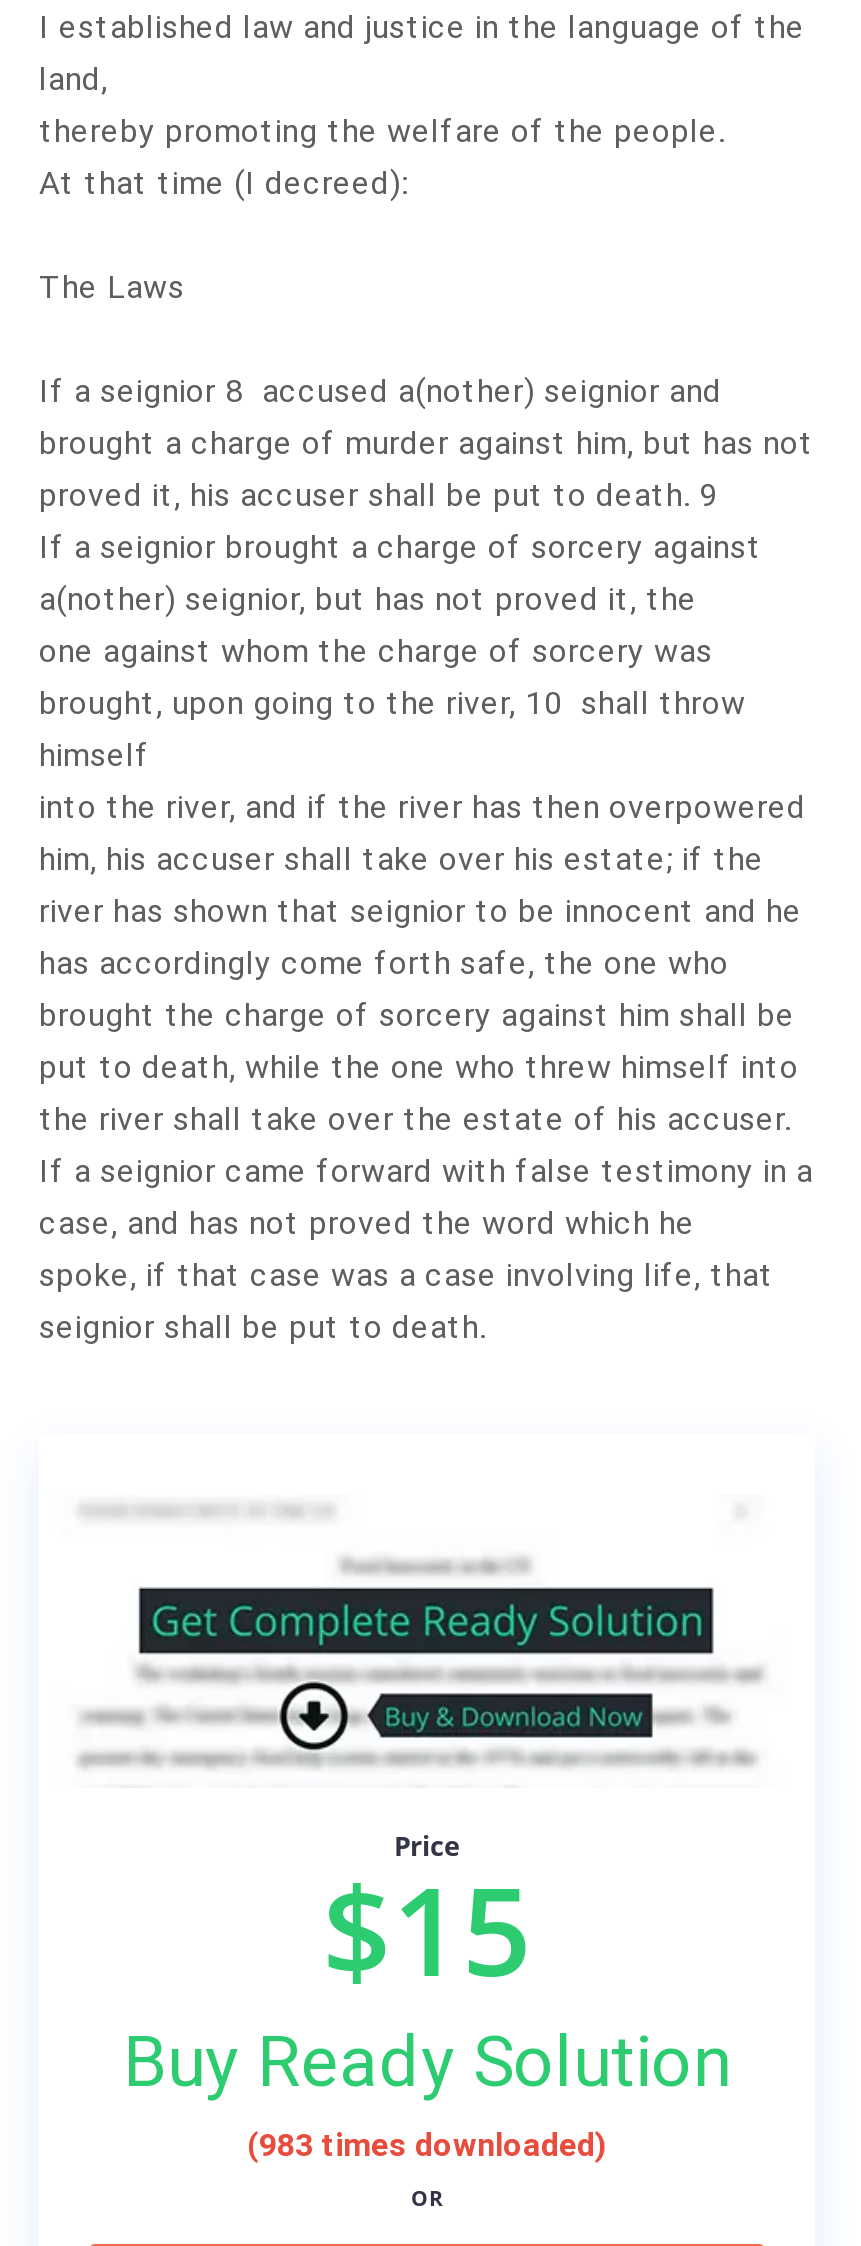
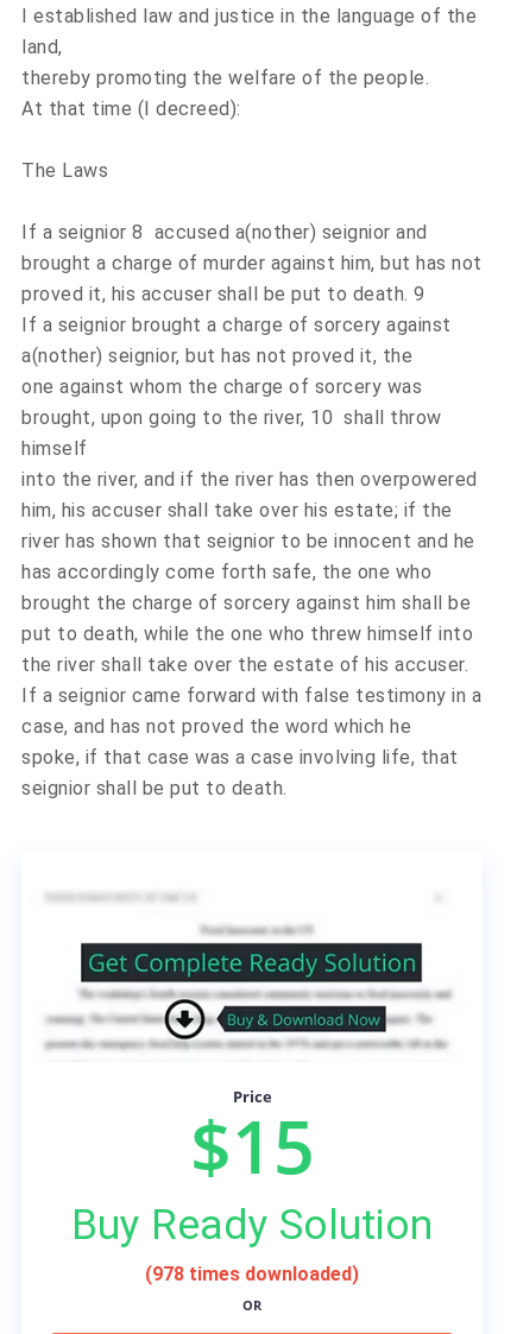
[247,2127,607,2165] (983 times downloaded) -> [145,1263,359,1286] (978 times downloaded)

